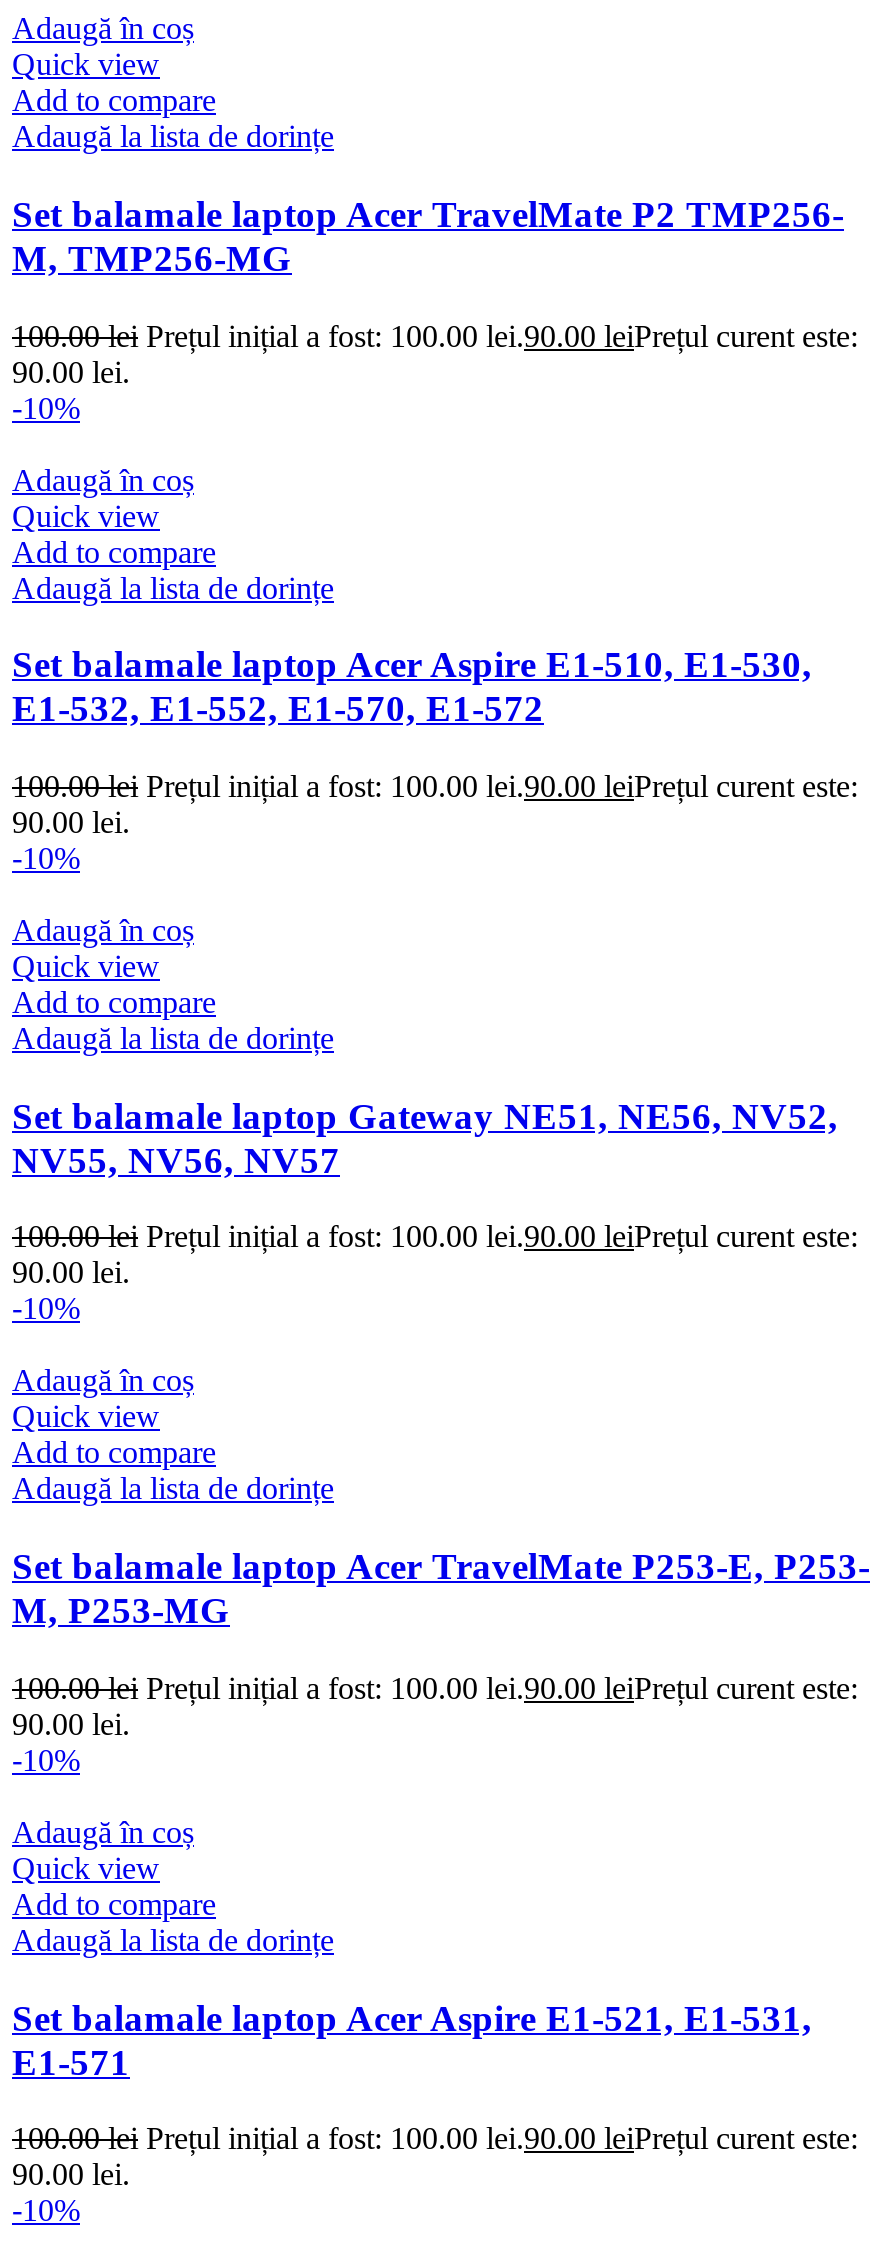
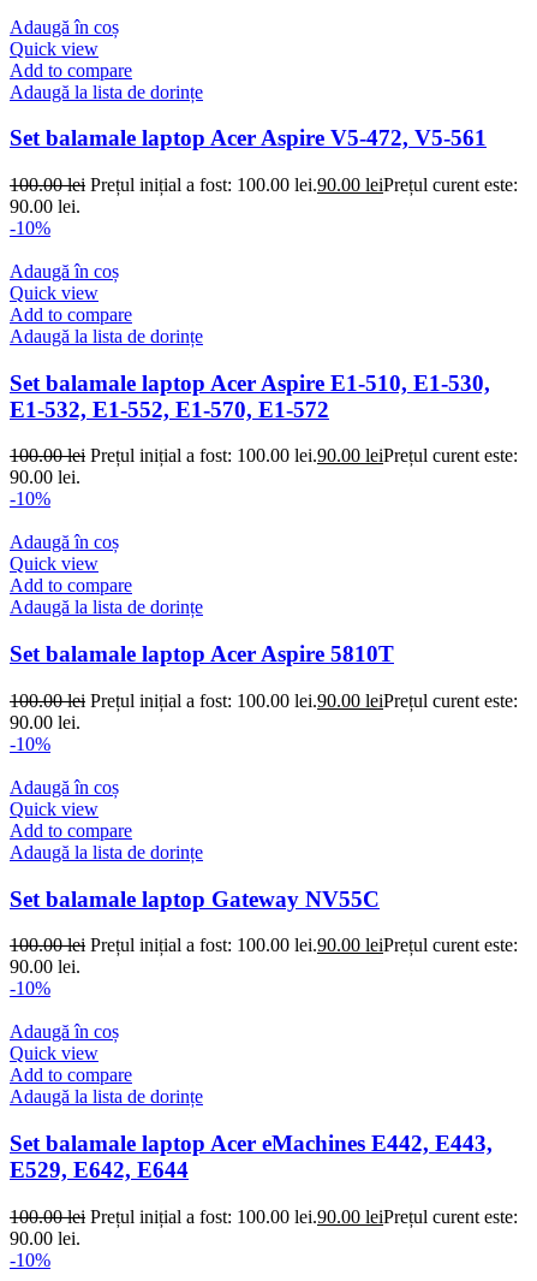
[12,192,844,278] Set balamale laptop Acer TravelMate P2 TMP256- | M, TMP256-MG -> [10,125,487,151] Set balamale laptop Acer Aspire V5-472, V5-561
[12,1094,838,1180] Set balamale laptop Gateway NE51, NE56, NV52, | NV55, NV56, NV57 -> [10,641,394,666] Set balamale laptop Acer Aspire 5810T
[12,1545,870,1631] Set balamale laptop Acer TravelMate P253-E, P253- | M, P253-MG -> [10,886,380,911] Set balamale laptop Gateway NV55C
[12,1996,812,2082] Set balamale laptop Acer Aspire E1-521, E1-531, | E1-571 -> [10,1131,493,1182] Set balamale laptop Acer eMachines E442, E443, | E529, E642, E644

